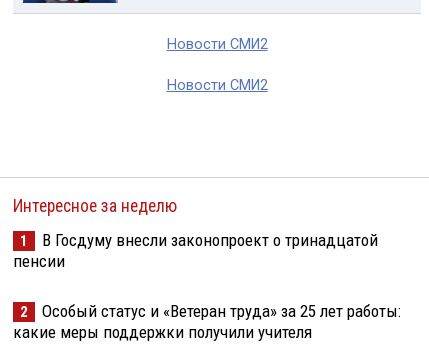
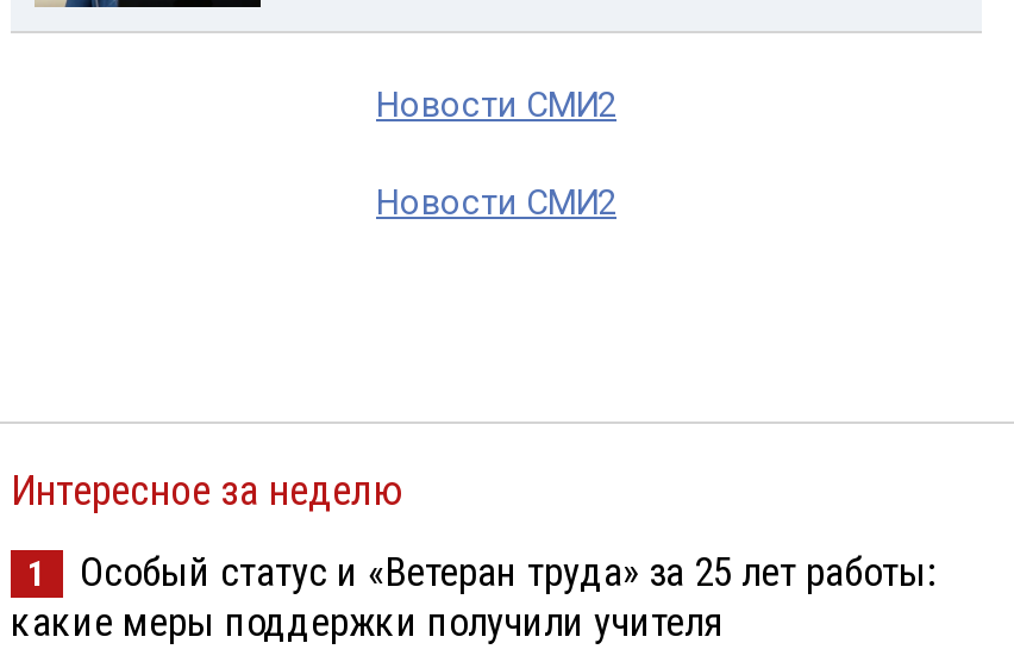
[13,230,378,321] В Госдуму внесли законопроект о тринадцатой | пенсии | 2 -> none

